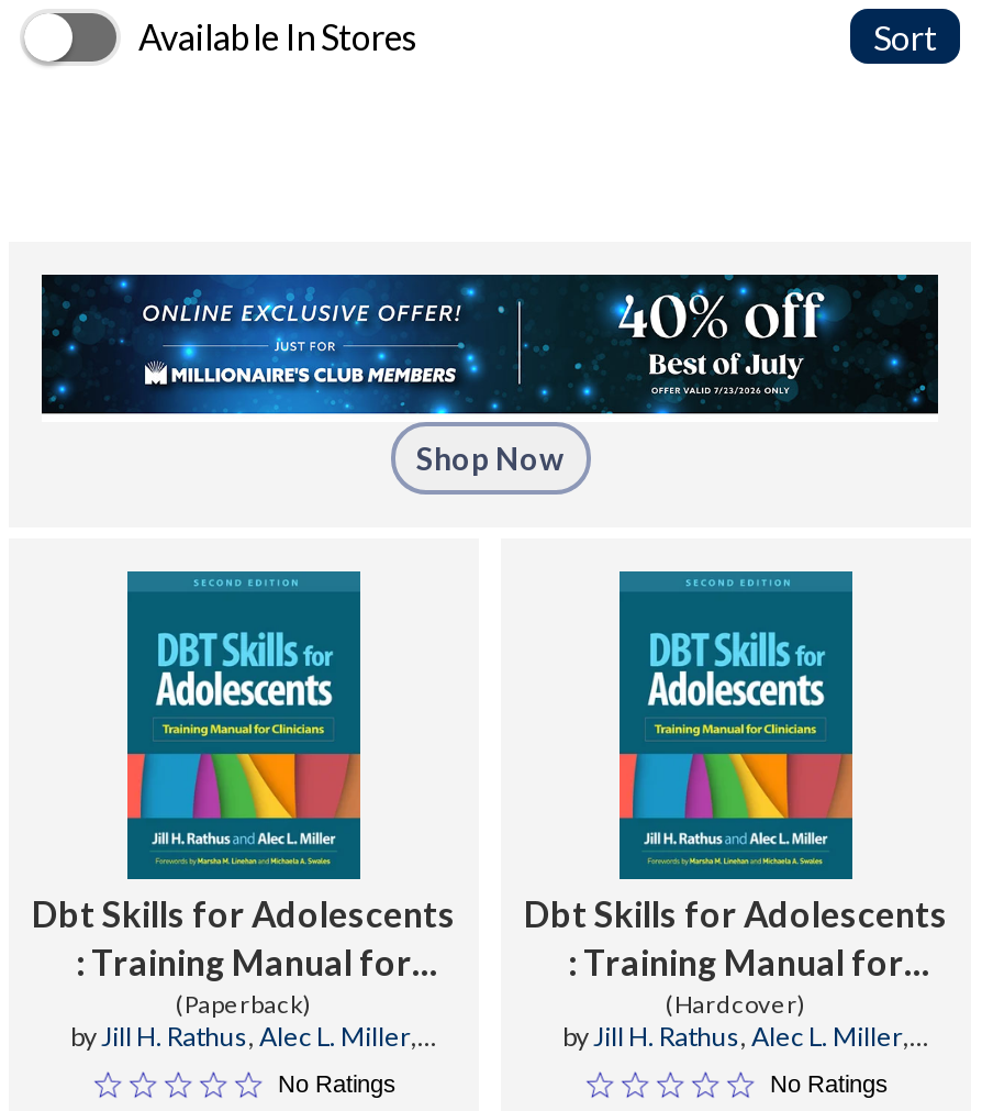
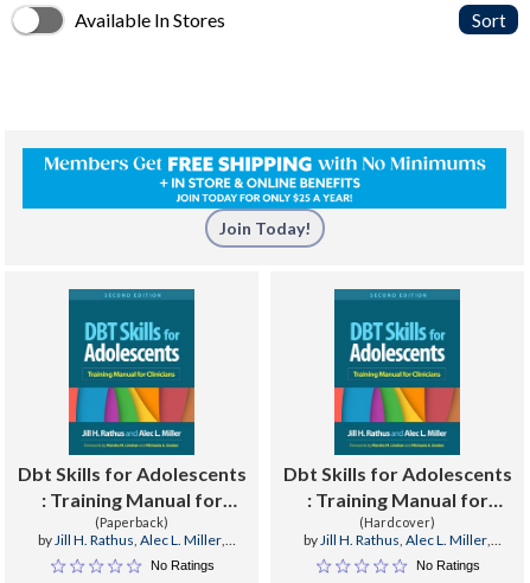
[40,273,940,477] [image] | Shop Now -> [21,147,507,238] [image] | Join Today!

